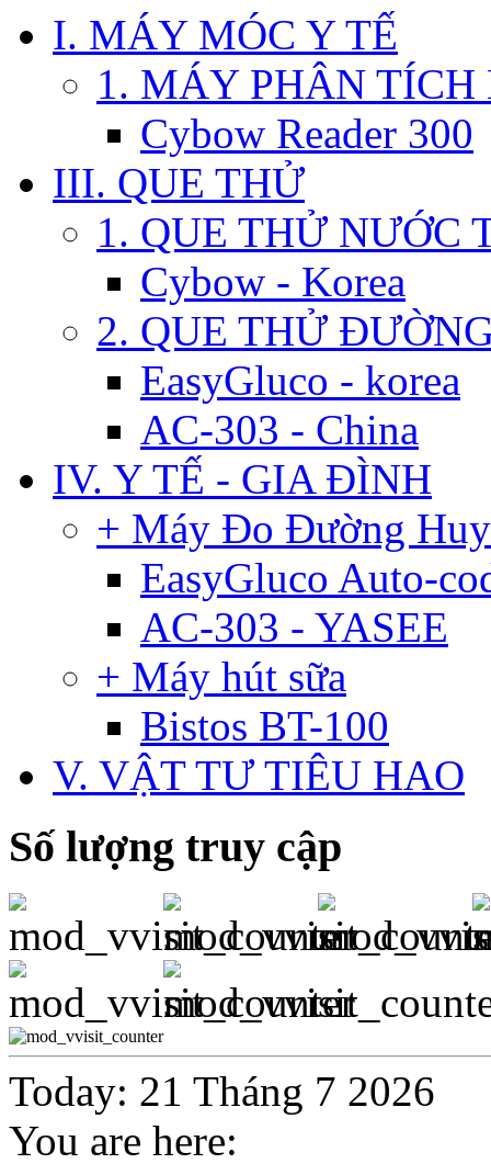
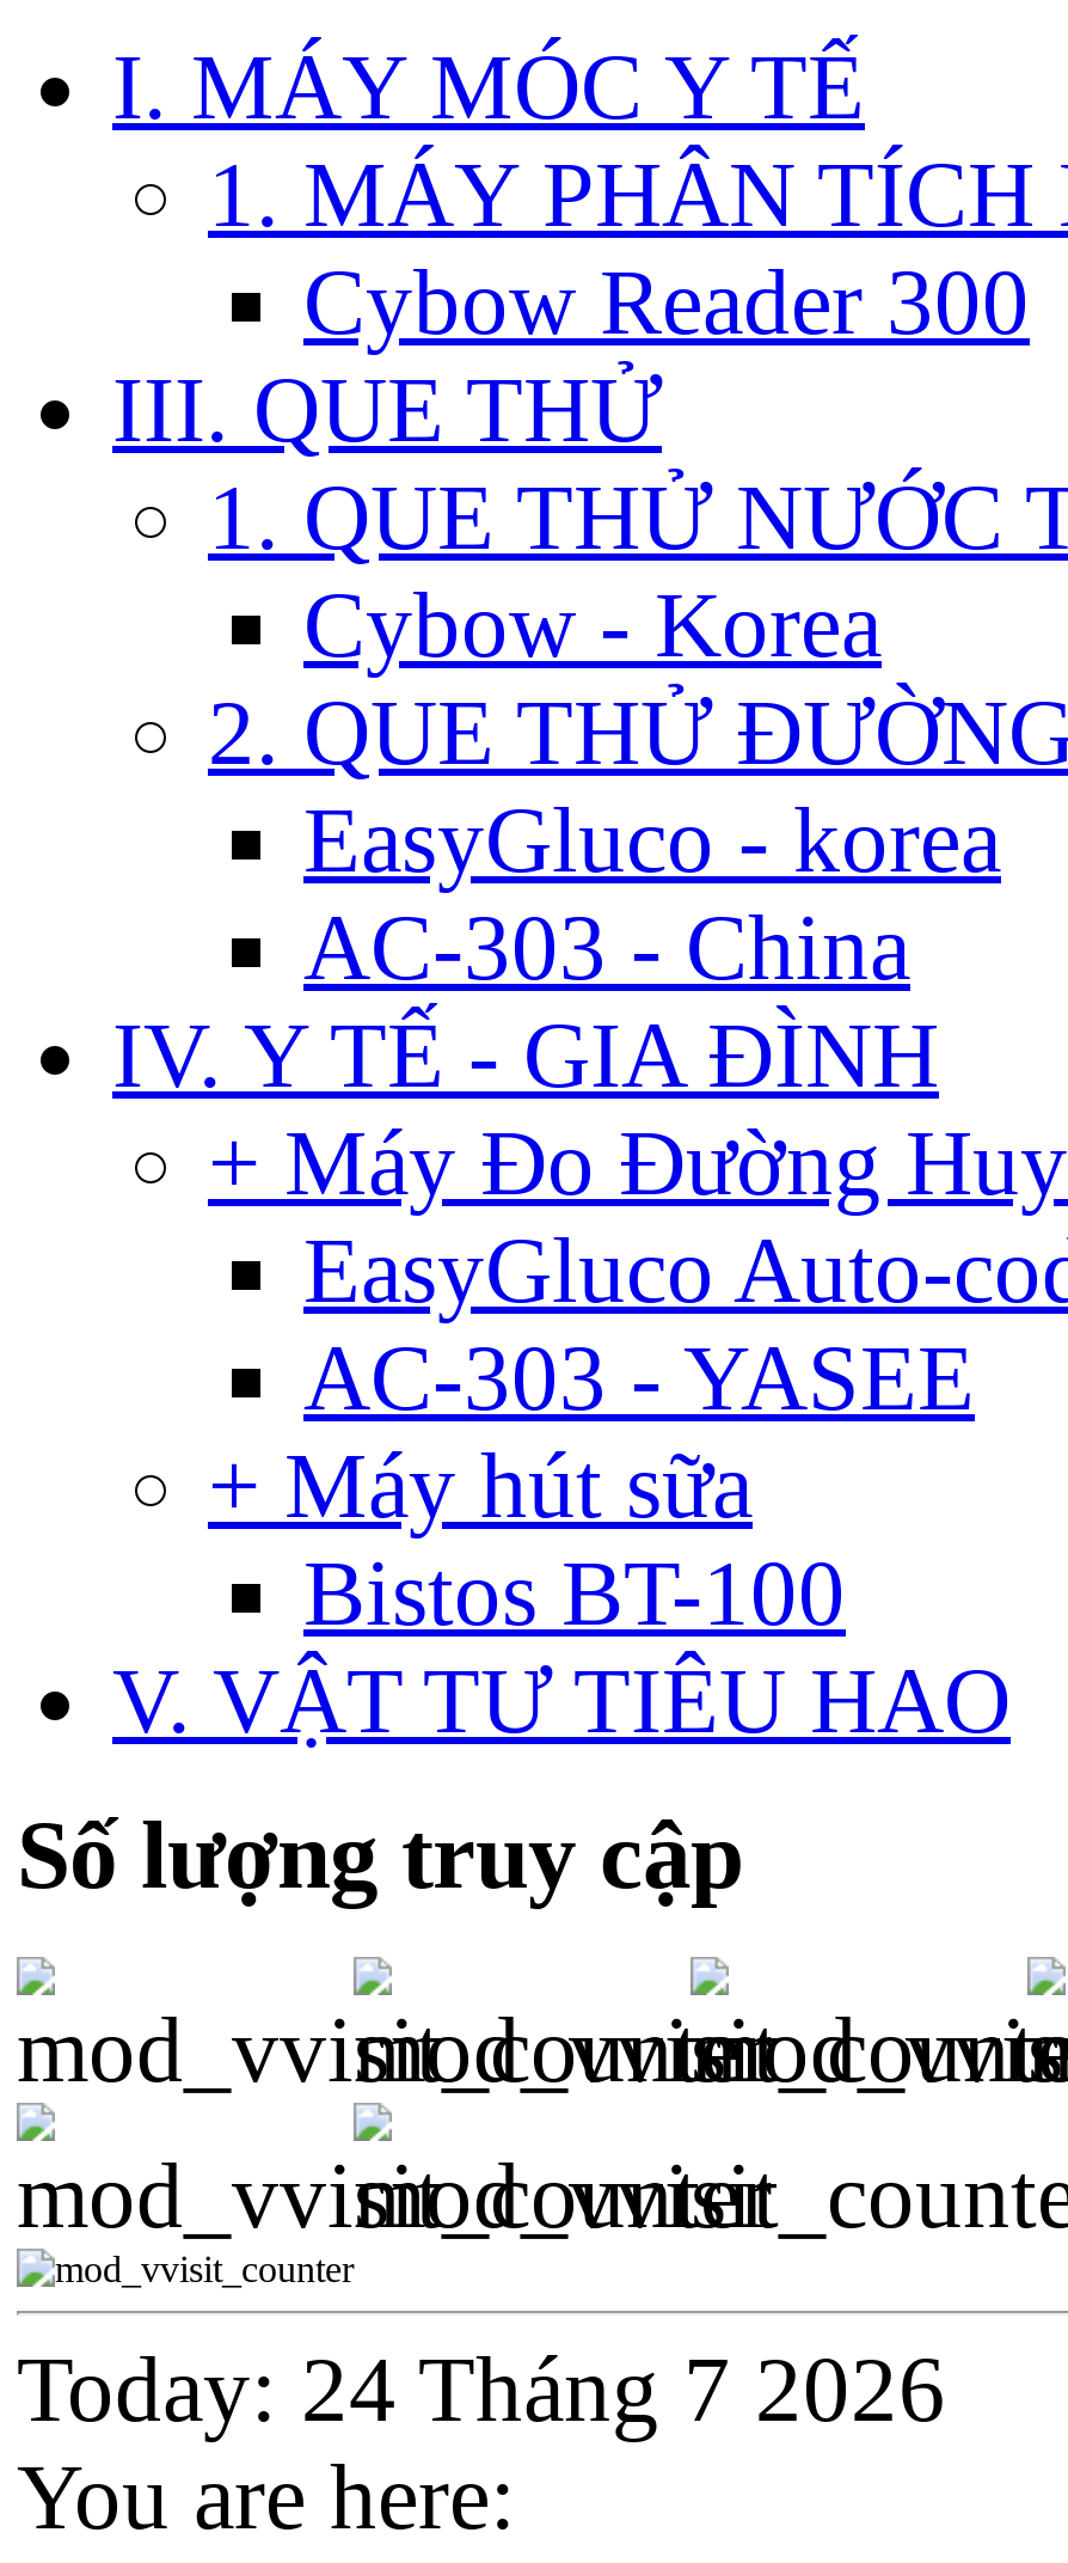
[9,1067,435,1114] Today: 21 Tháng 7 2026 -> [17,2337,946,2439] Today: 24 Tháng 7 2026

